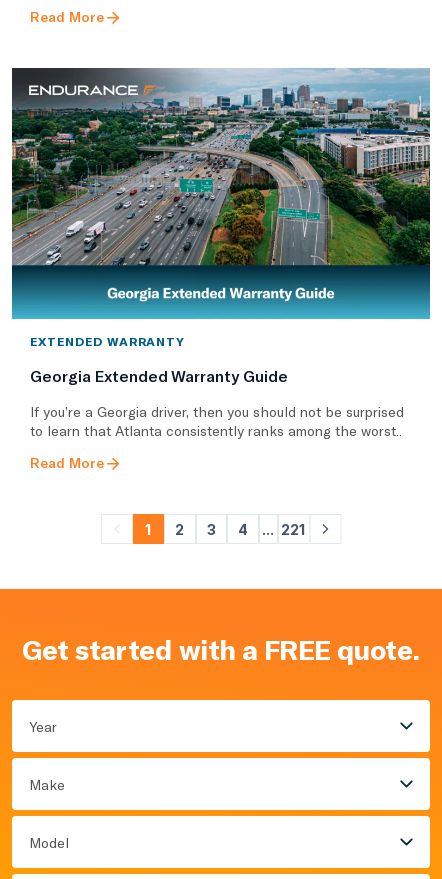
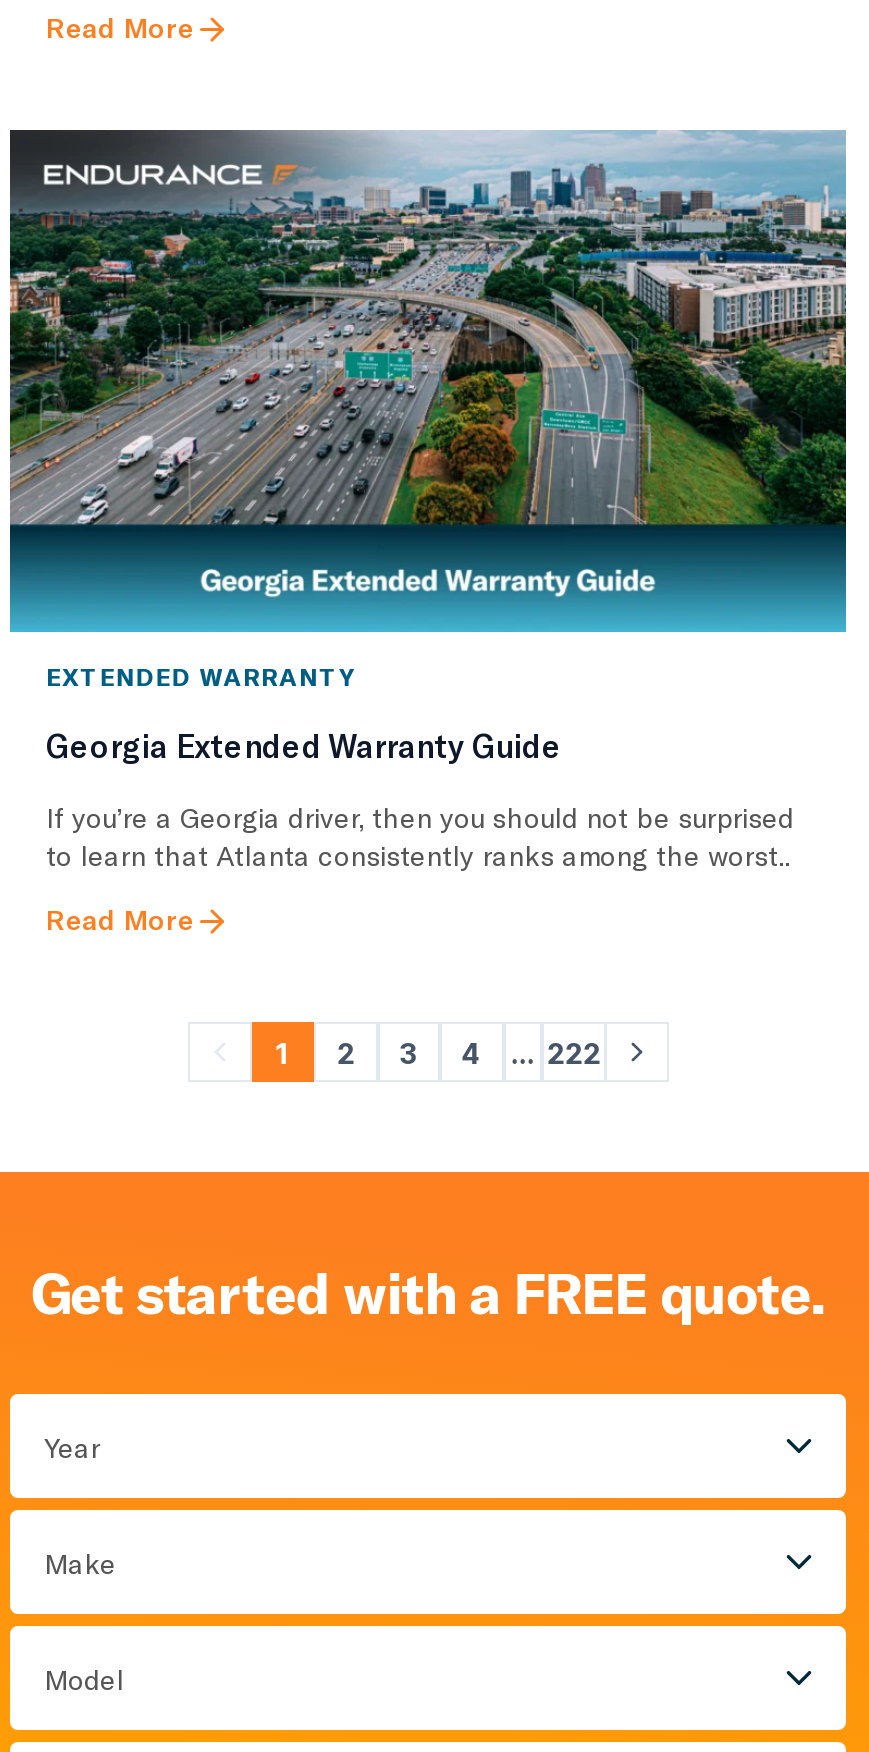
[145,520,306,537] 1 2 3 4 ... 221 -> [276,1035,600,1069] 1 2 3 4 ... 222

